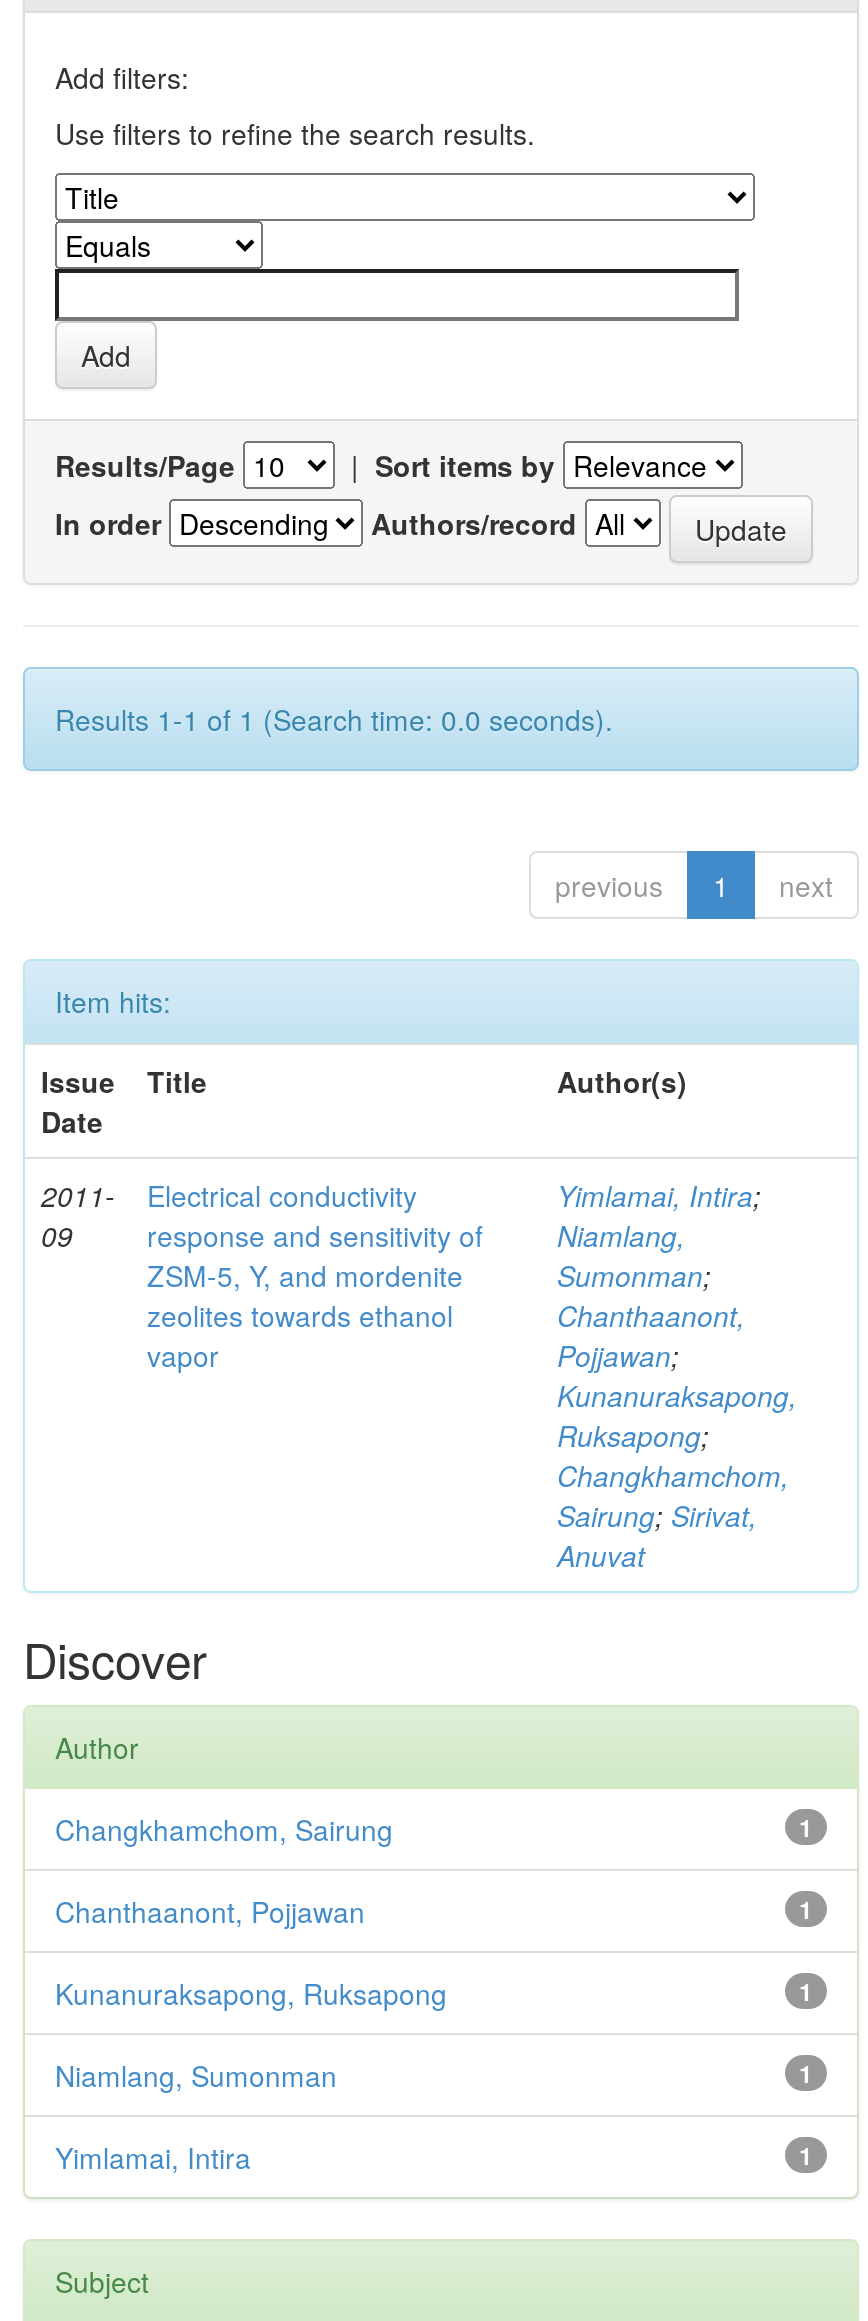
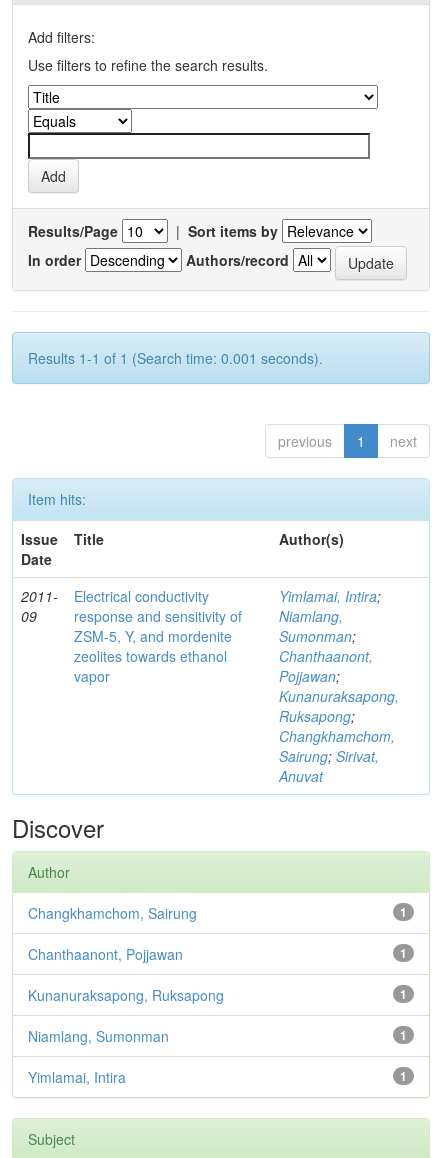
[55,699,613,739] Results 1-1 of 1 (Search time: 0.0 seconds). -> [28,348,323,368] Results 1-1 of 1 (Search time: 0.001 seconds).

